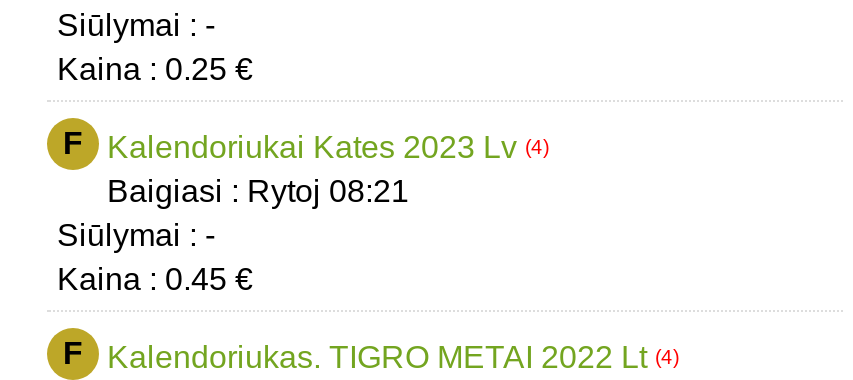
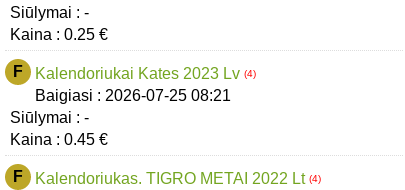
[107,174,409,208] Baigiasi : Rytoj 08:21 -> [35,87,231,104] Baigiasi : 2026-07-25 08:21

